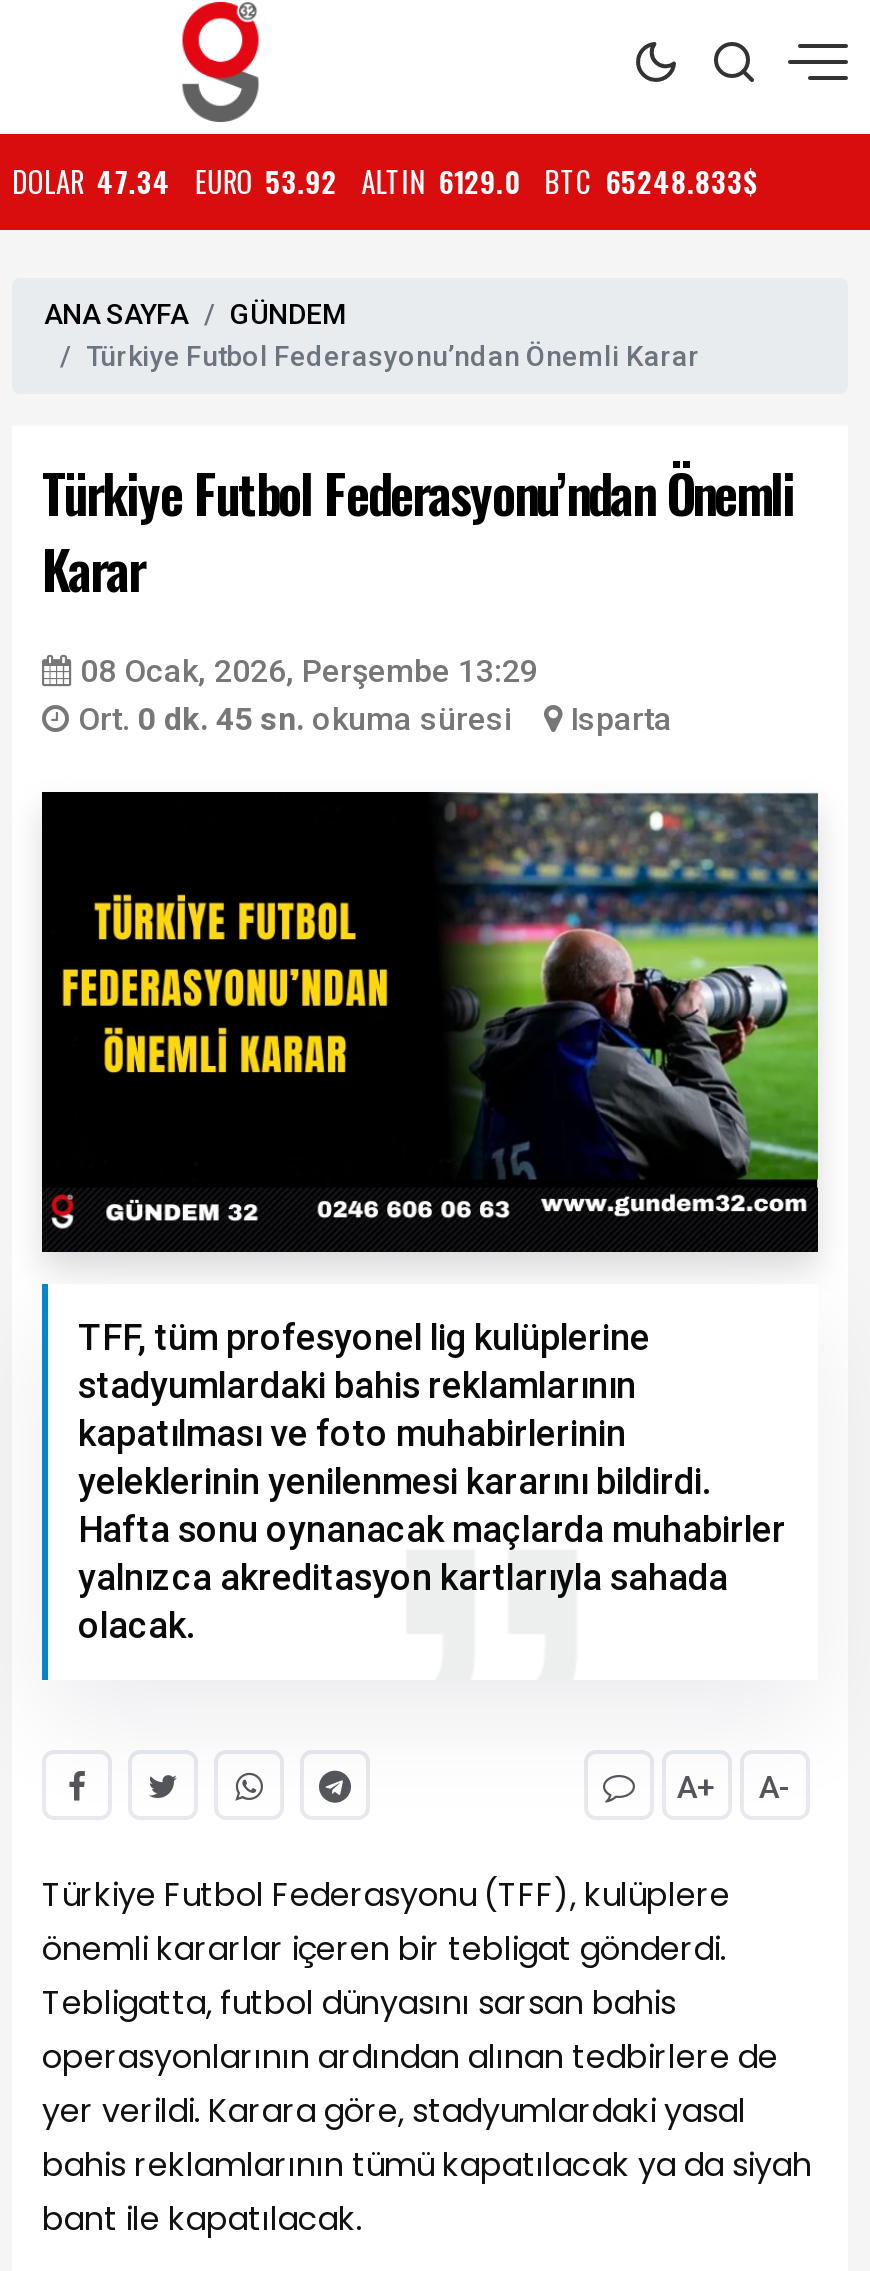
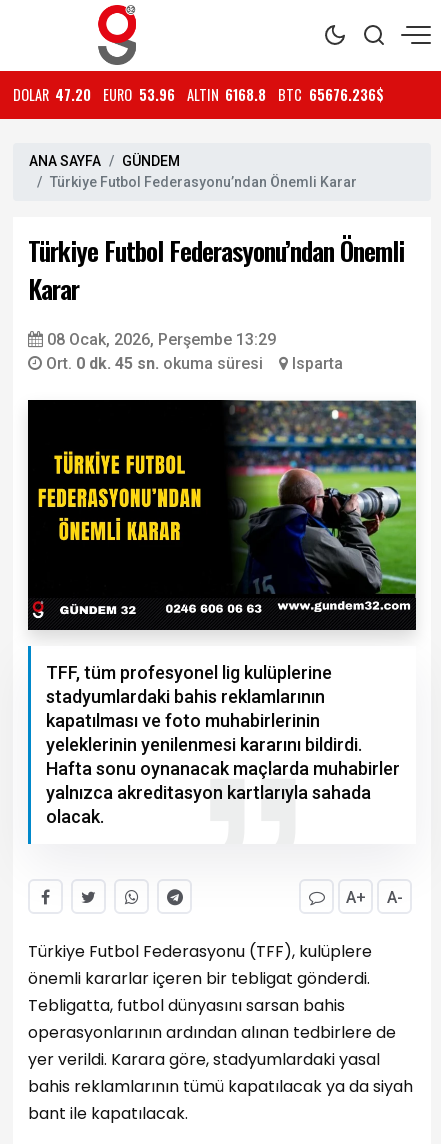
[12,160,759,202] DOLAR 47.34 EURO 53.92 ALTIN 6129.0 BTC 65248.833$ -> [13,84,384,105] DOLAR 47.20 EURO 53.96 ALTIN 6168.8 BTC 65676.236$

